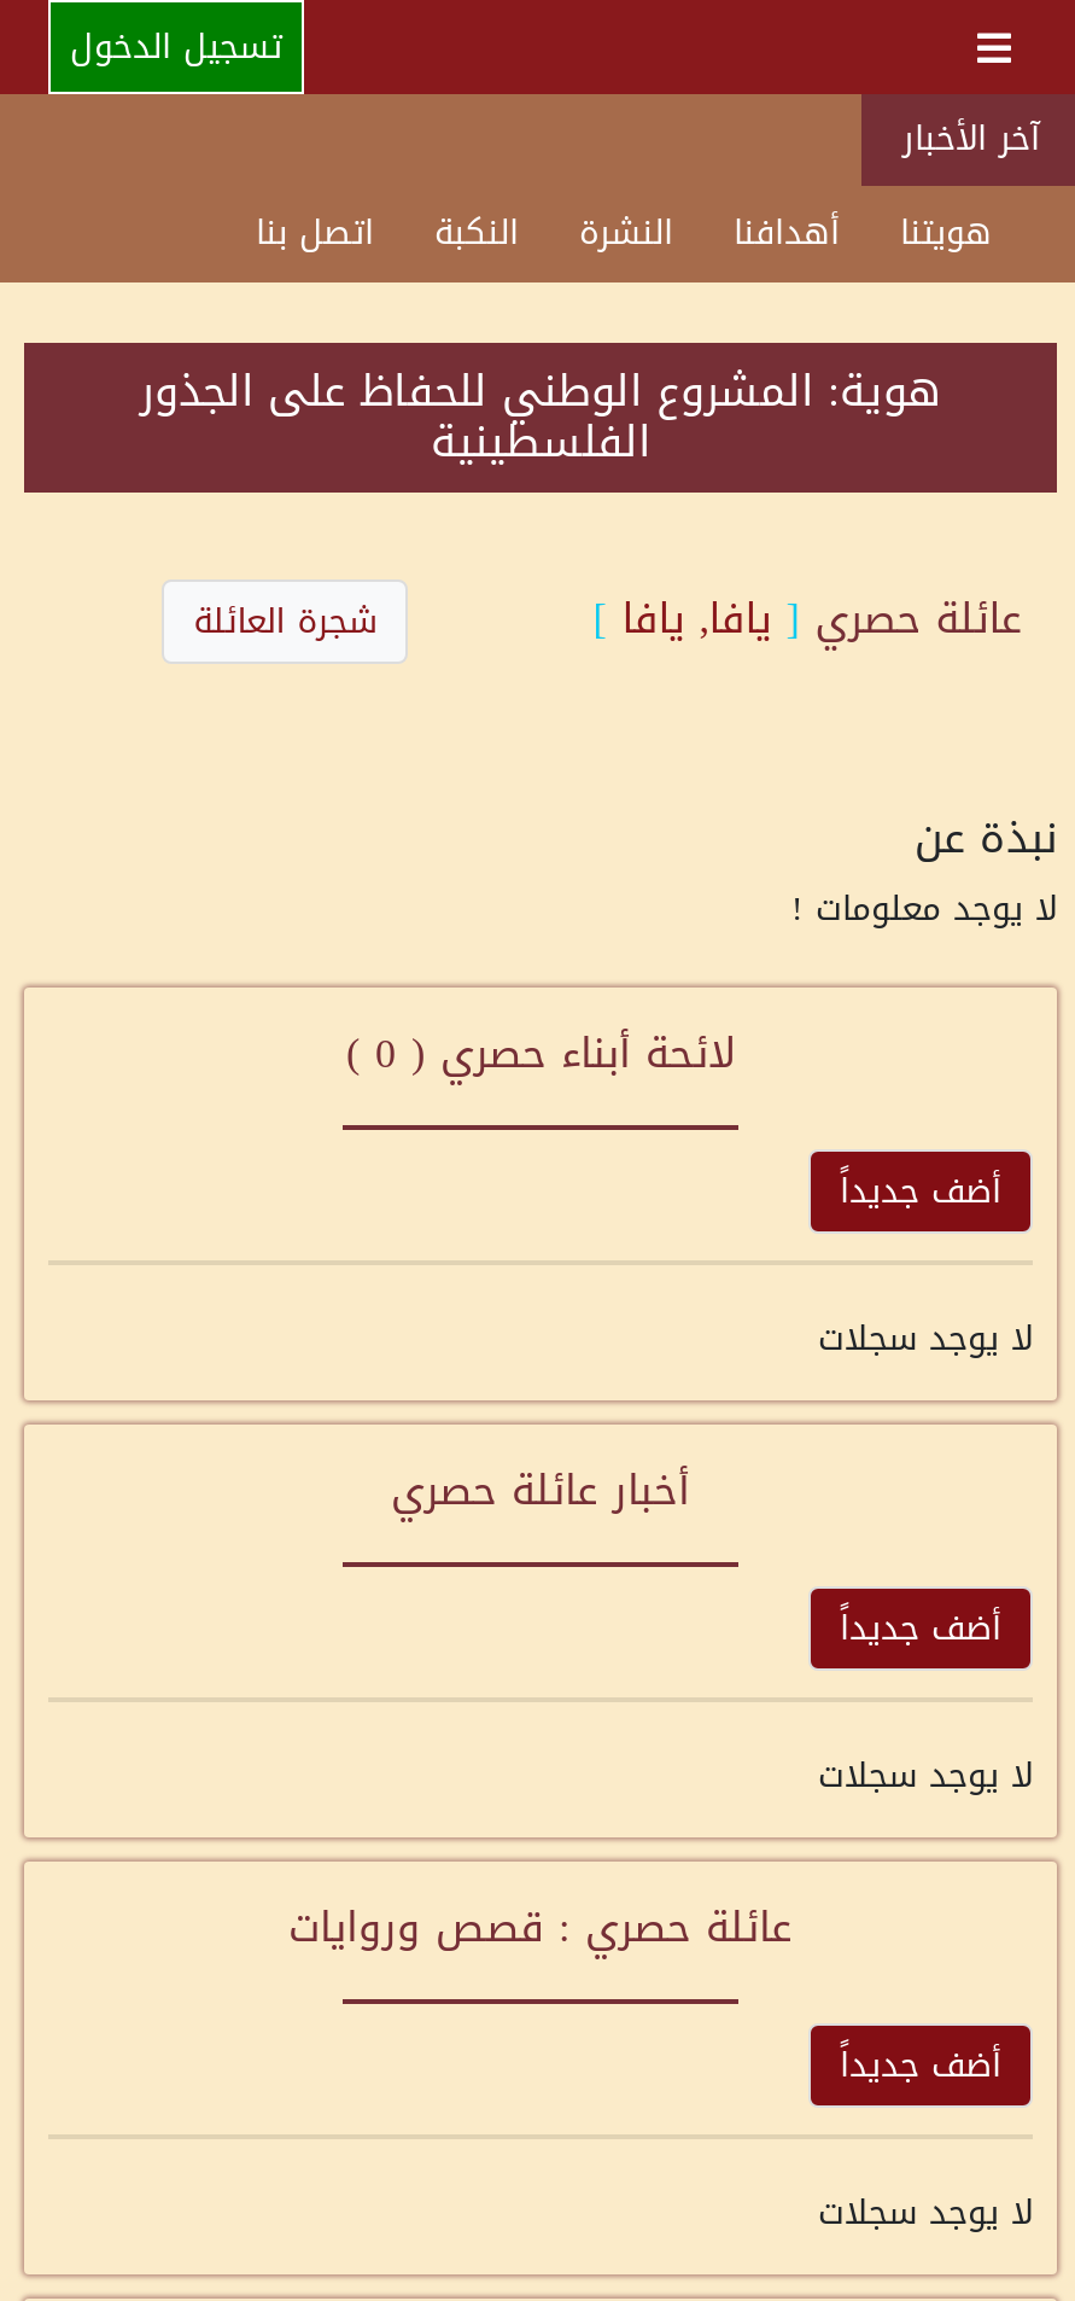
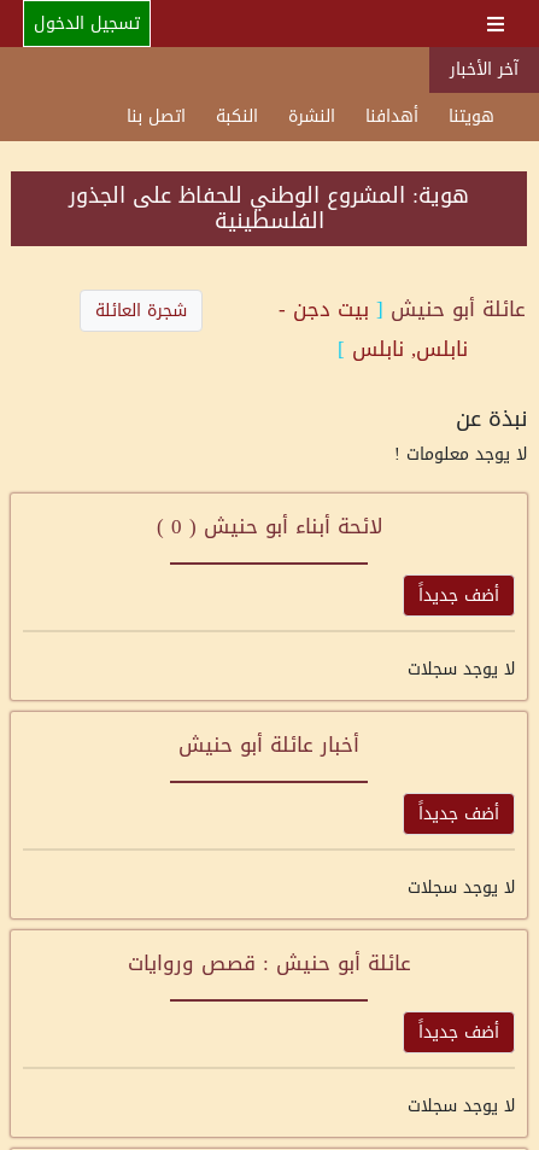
[593,579,1023,657] عائلة حصري [ يافا, يافا ] -> [279,290,526,368] عائلة أبو حنيش [ بيت دجن - | نابلس, نابلس ]
[346,1014,735,1091] لائحة أبناء حصري ( 0 ) -> [156,507,382,545] لائحة أبناء أبو حنيش ( 0 )
[391,1451,690,1528] أخبار عائلة حصري -> [178,725,359,764] أخبار عائلة أبو حنيش
[288,1888,793,1965] عائلة حصري : قصص وروايات -> [127,944,411,982] عائلة أبو حنيش : قصص وروايات

